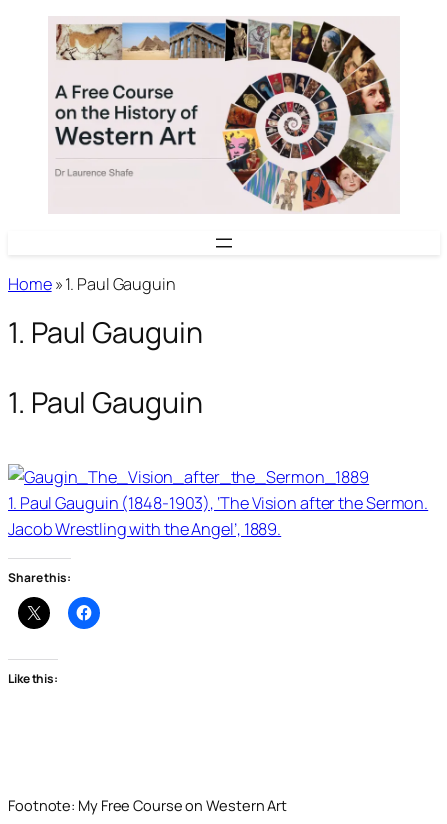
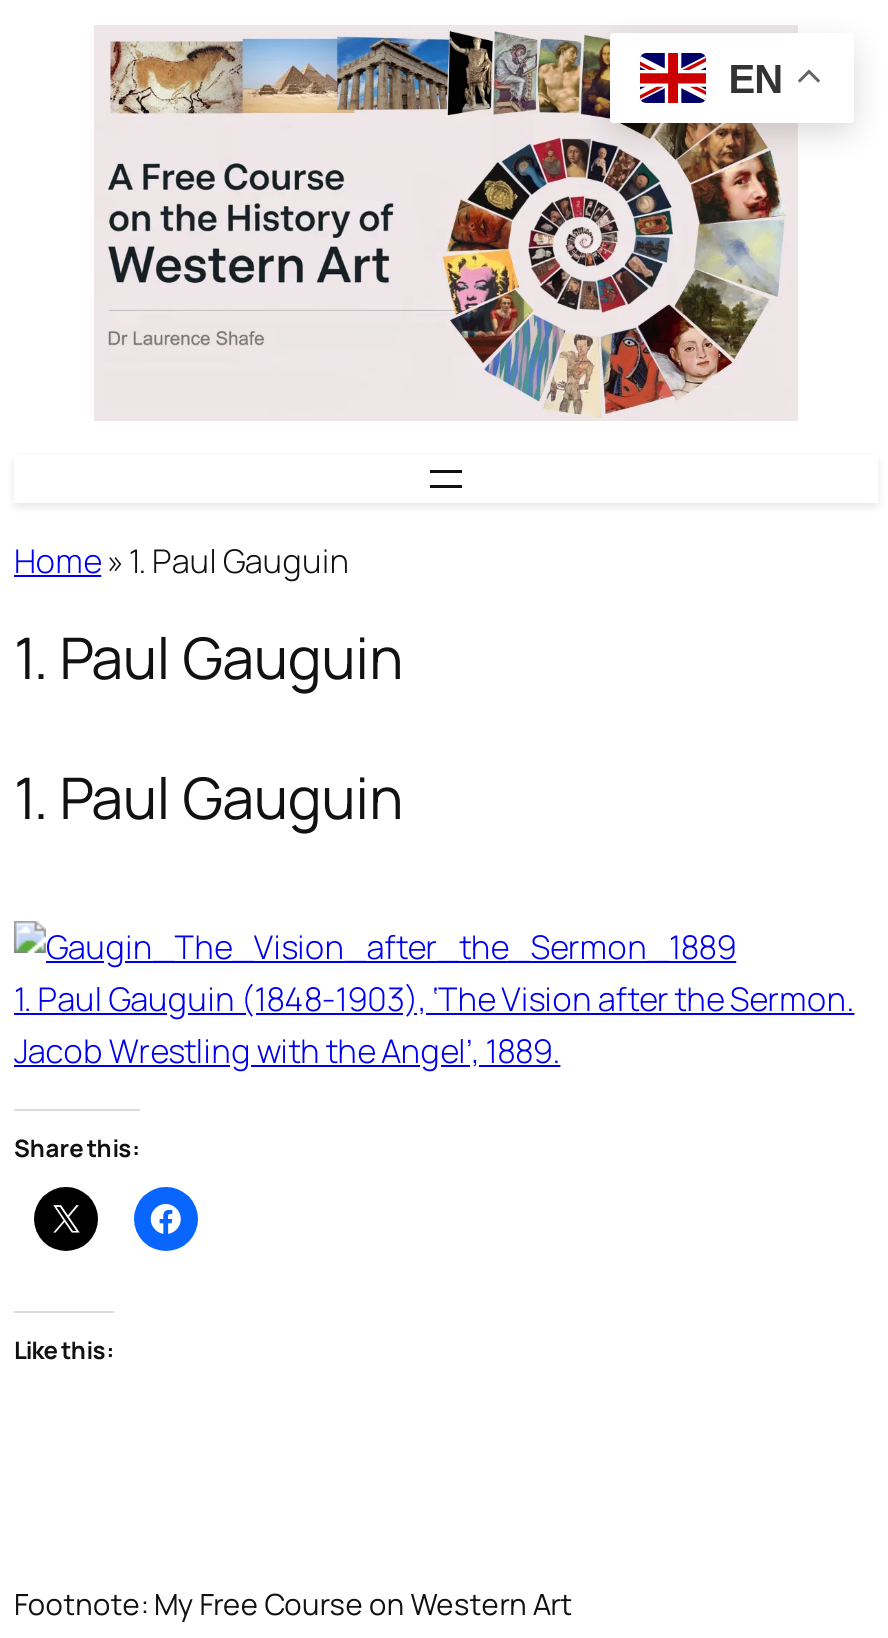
[306,21,377,66] [image] -> [608,35,750,125] [image]
none -> [729,56,782,100] EN

